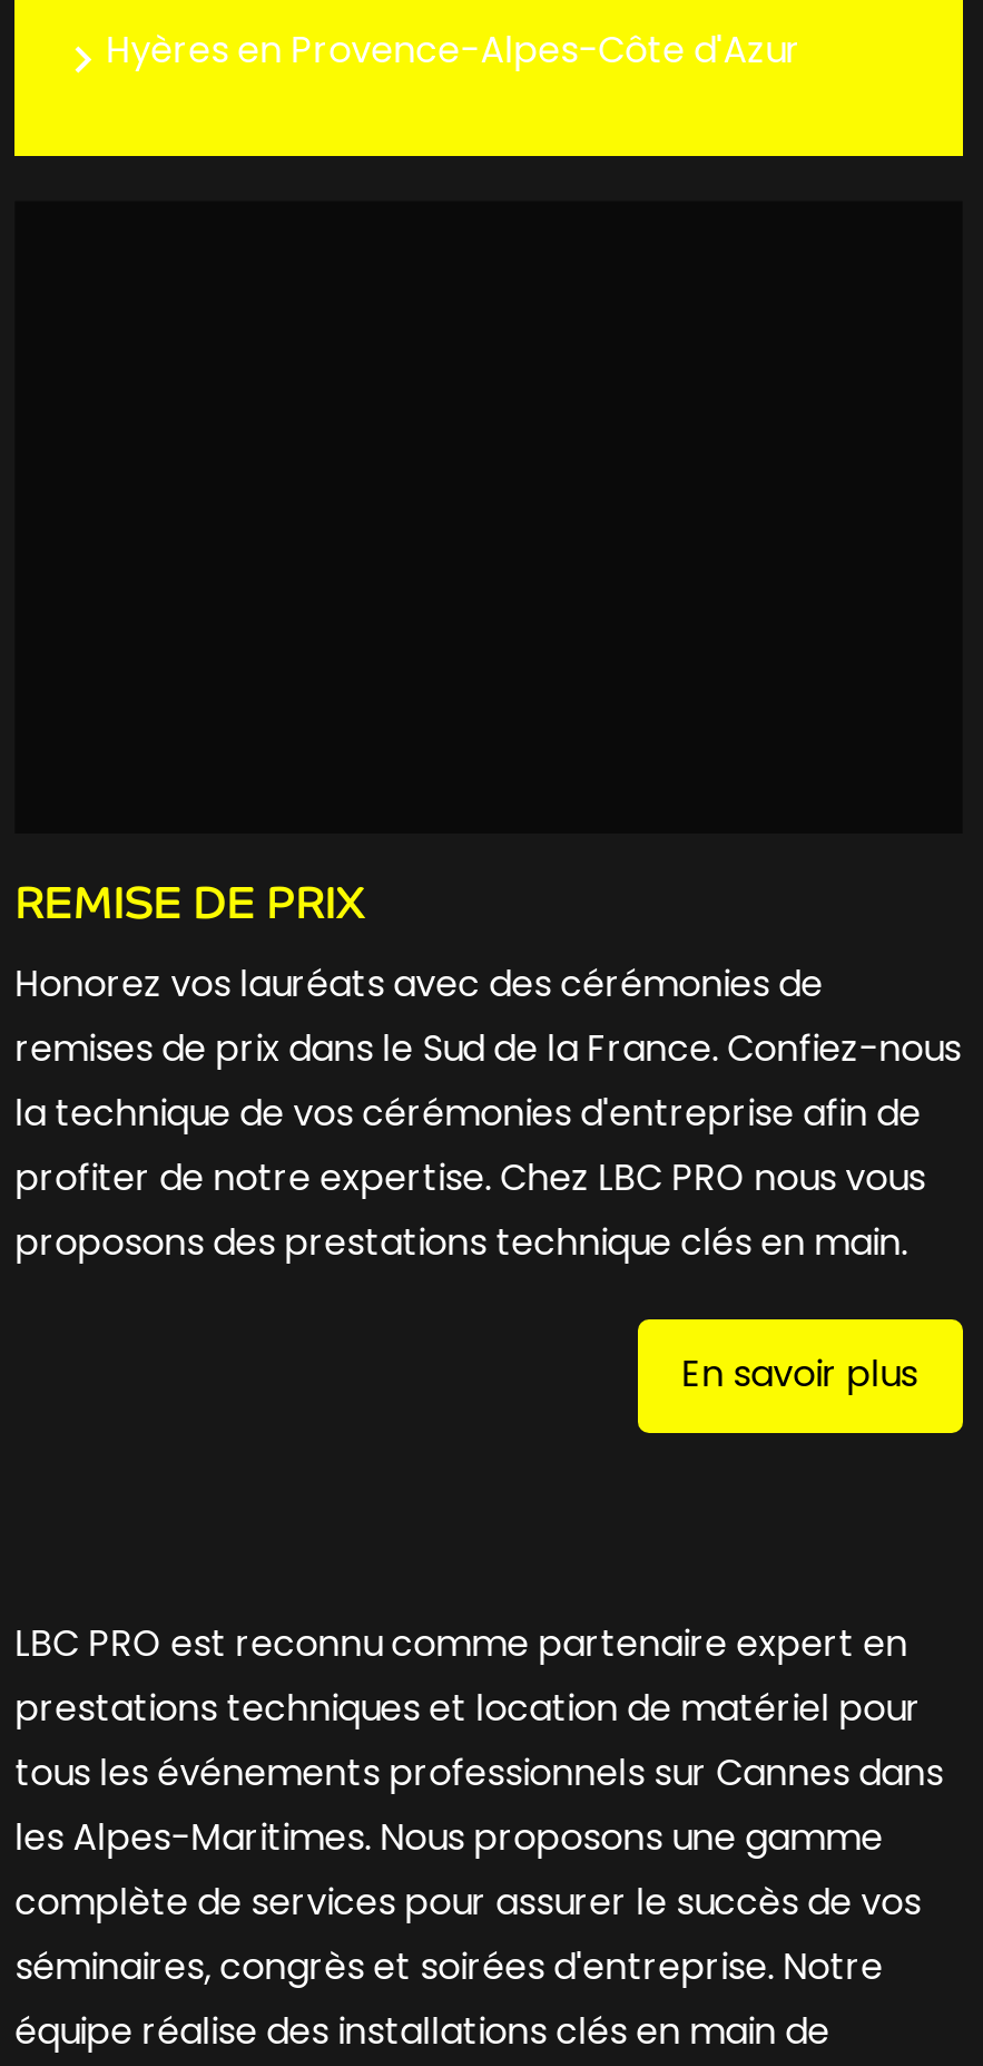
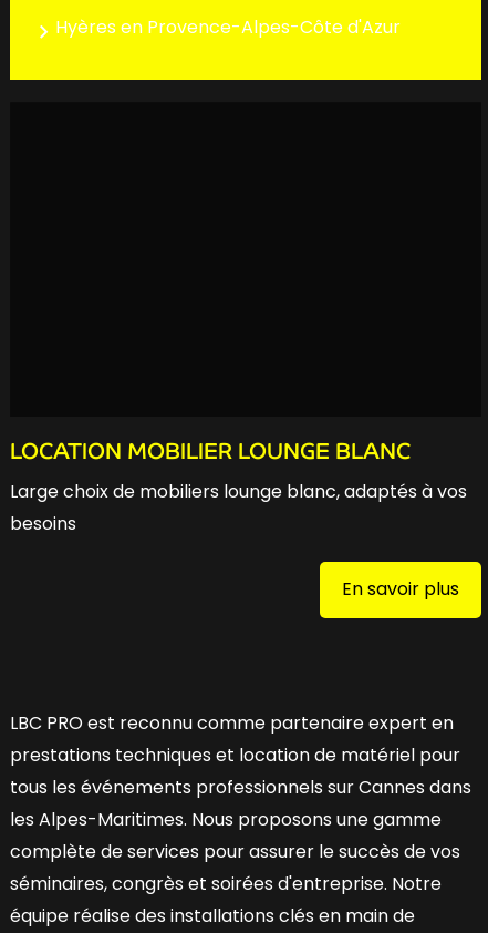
[15,874,367,932] REMISE DE PRIX -> [10,437,411,465] LOCATION MOBILIER LOUNGE BLANC
[15,958,961,1268] Honorez vos lauréats avec des cérémonies de | remises de prix dans le Sud de la France. Confiez-nous | la technique de vos cérémonies d'entreprise afin de | profiter de notre expertise. Chez LBC PRO nous vous | proposons des prestations technique clés en main. -> [10,479,467,536] Large choix de mobiliers lounge blanc, adaptés à vos | besoins

